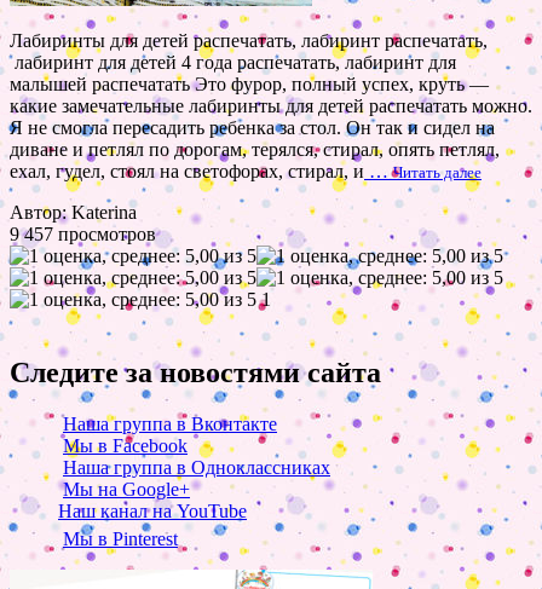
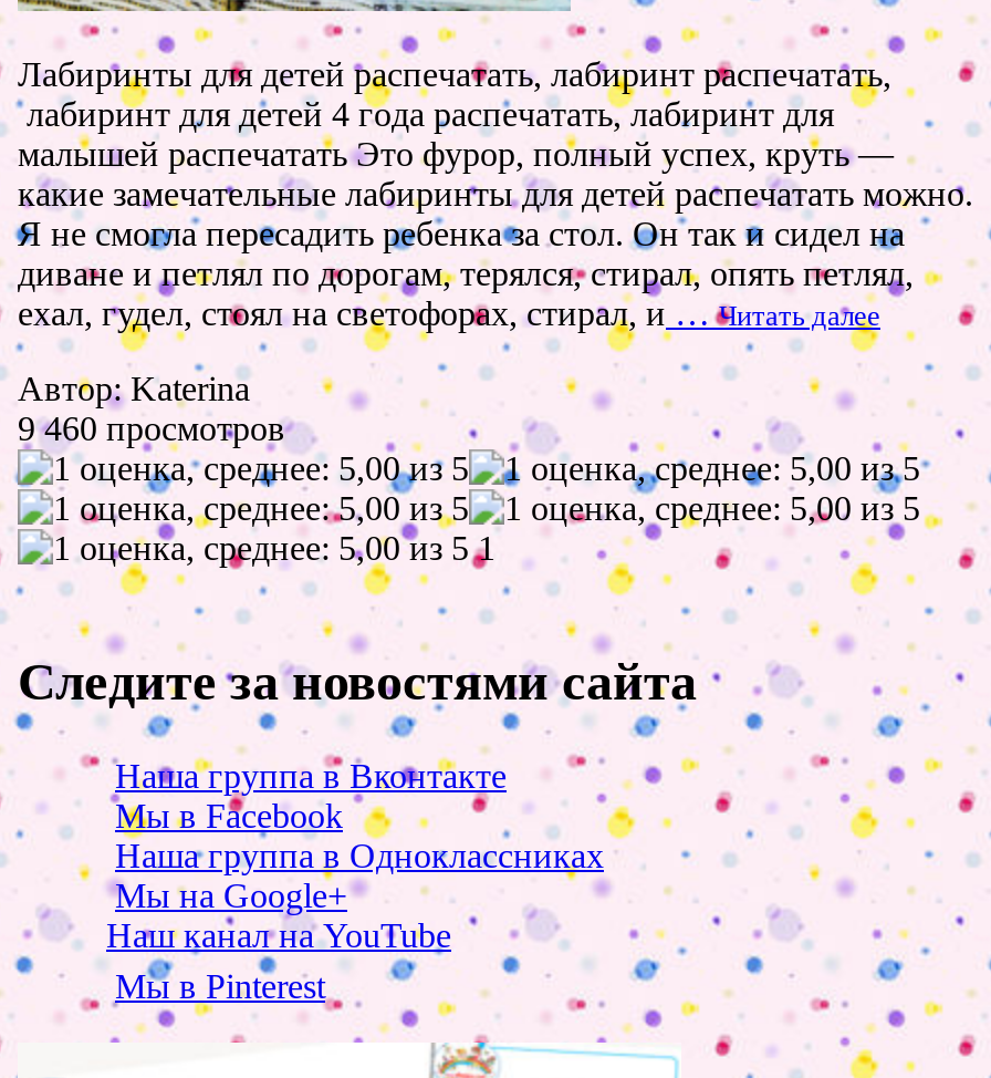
[10,224,156,245] 9 457 просмотров -> [18,410,285,448] 9 460 просмотров

